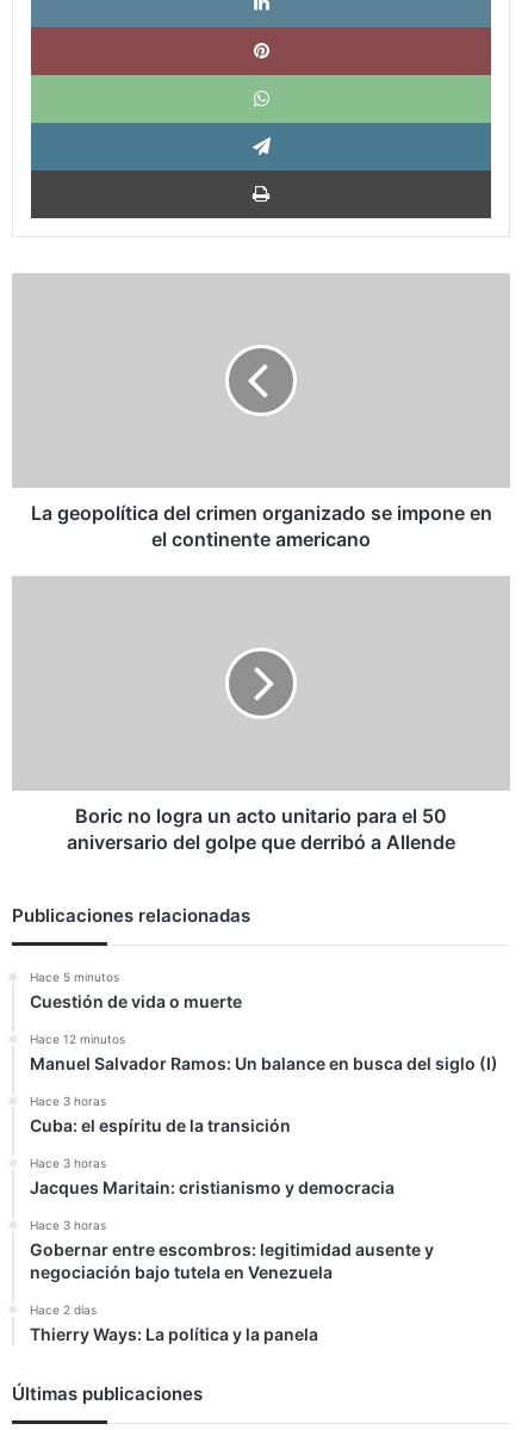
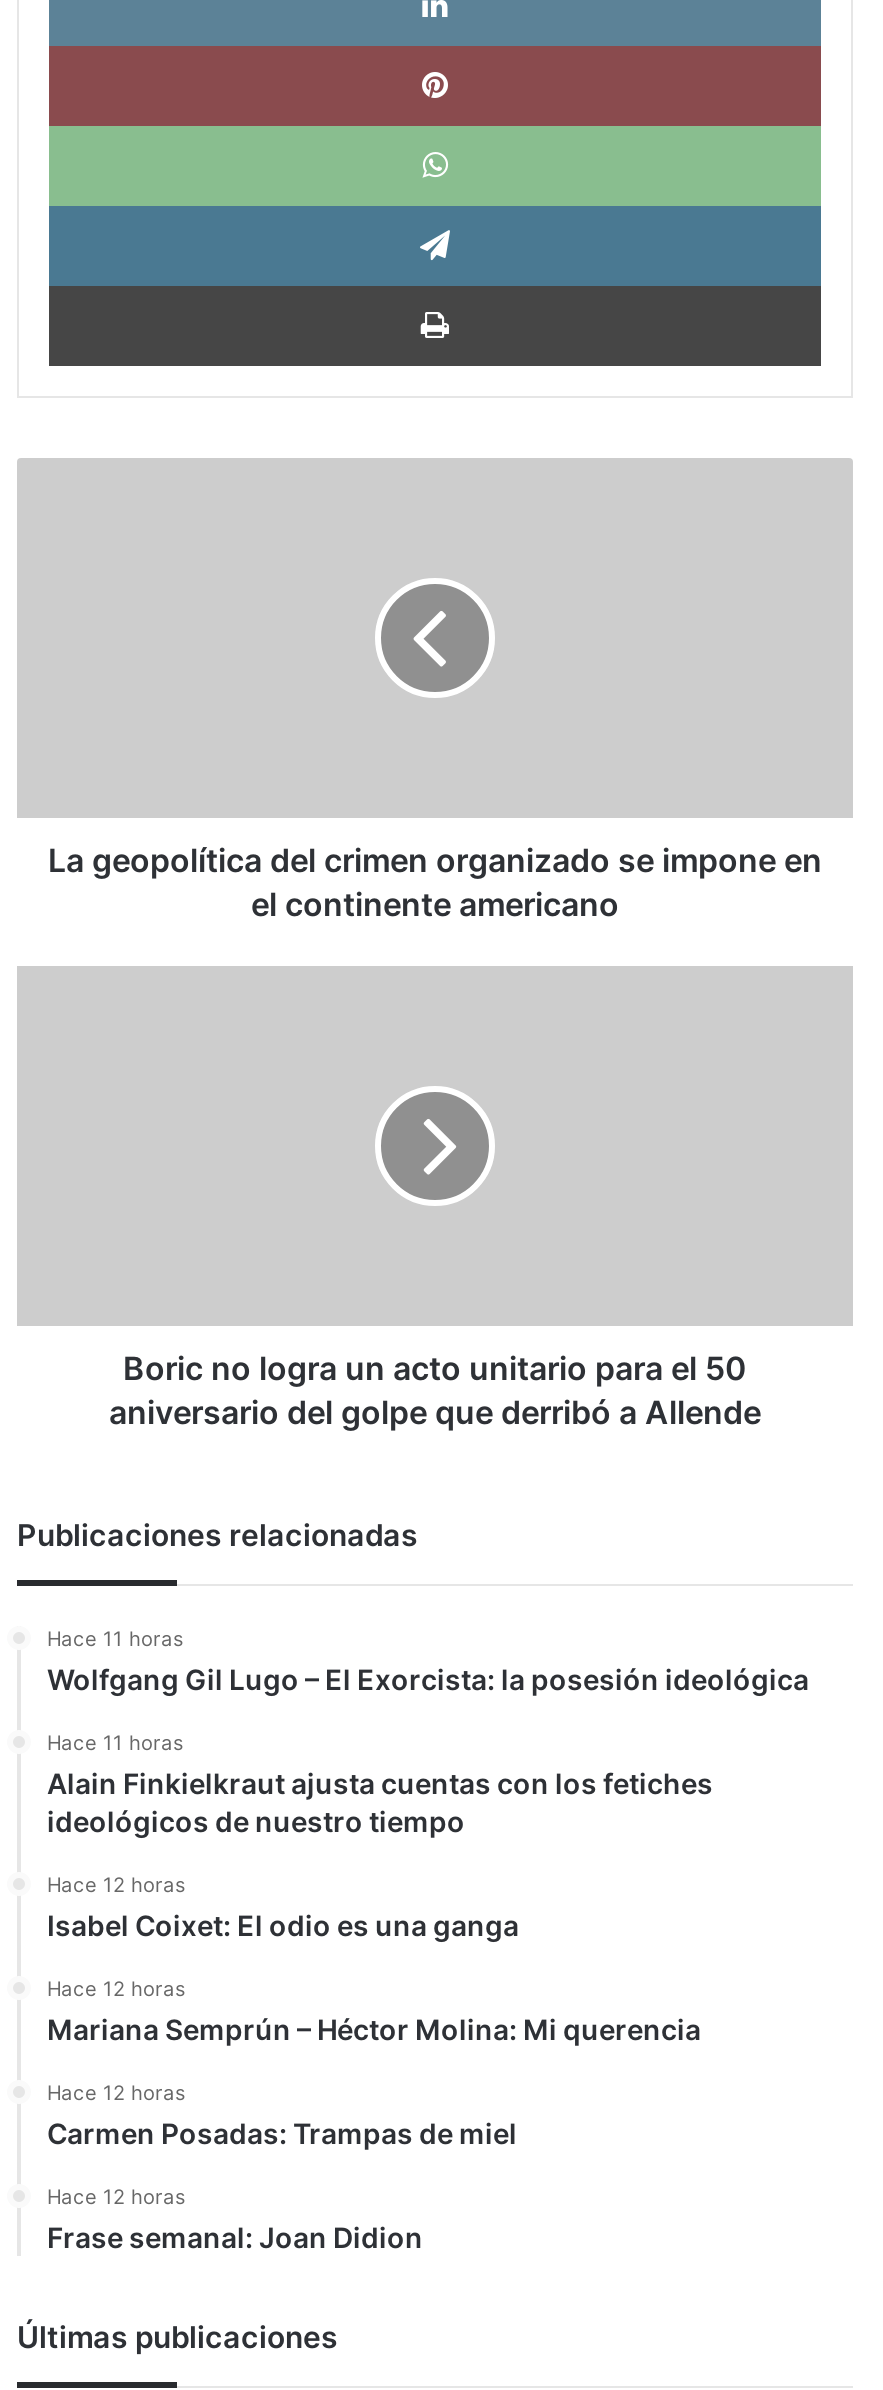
[30,970,242,1012] Hace 5 minutos | Cuestión de vida o muerte -> [47,1626,809,1696] Hace 11 horas | Wolfgang Gil Lugo – El Exorcista: la posesión ideológica
[30,1032,498,1074] Hace 12 minutos | Manuel Salvador Ramos: Un balance en busca del siglo (I) -> [47,1730,713,1838] Hace 11 horas | Alain Finkielkraut ajusta cuentas con los fetiches | ideológicos de nuestro tiempo
[30,1094,291,1136] Hace 3 horas | Cuba: el espíritu de la transición -> [47,1872,519,1942] Hace 12 horas | Isabel Coixet: El odio es una ganga
[30,1156,395,1198] Hace 3 horas | Jacques Maritain: cristianismo y democracia -> [47,1976,701,2046] Hace 12 horas | Mariana Semprún – Héctor Molina: Mi querencia
[30,1218,434,1282] Hace 3 horas | Gobernar entre escombros: legitimidad ausente y | negociación bajo tutela en Venezuela -> [47,2080,517,2150] Hace 12 horas | Carmen Posadas: Trampas de miel
[30,1303,318,1344] Hace 2 días | Thierry Ways: La política y la panela -> [47,2184,423,2254] Hace 12 horas | Frase semanal: Joan Didion

